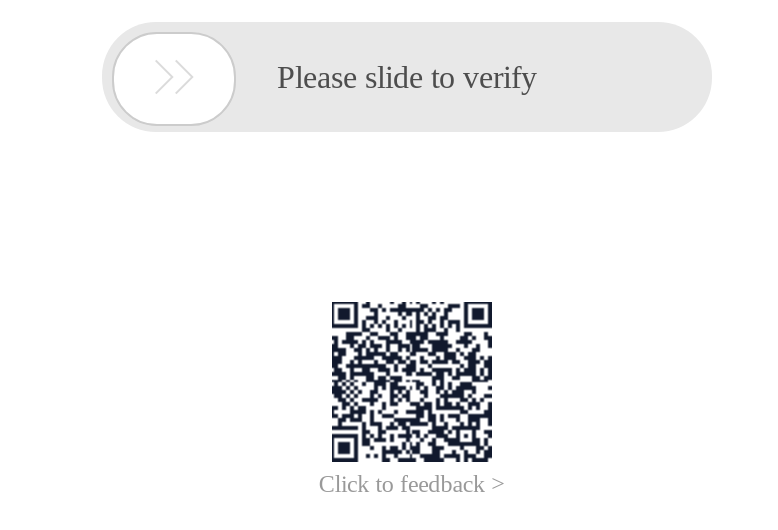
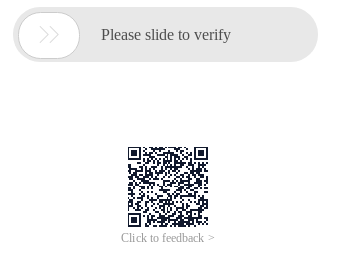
[332,302,494,464] [image] -> [127,146,208,228] [image]

